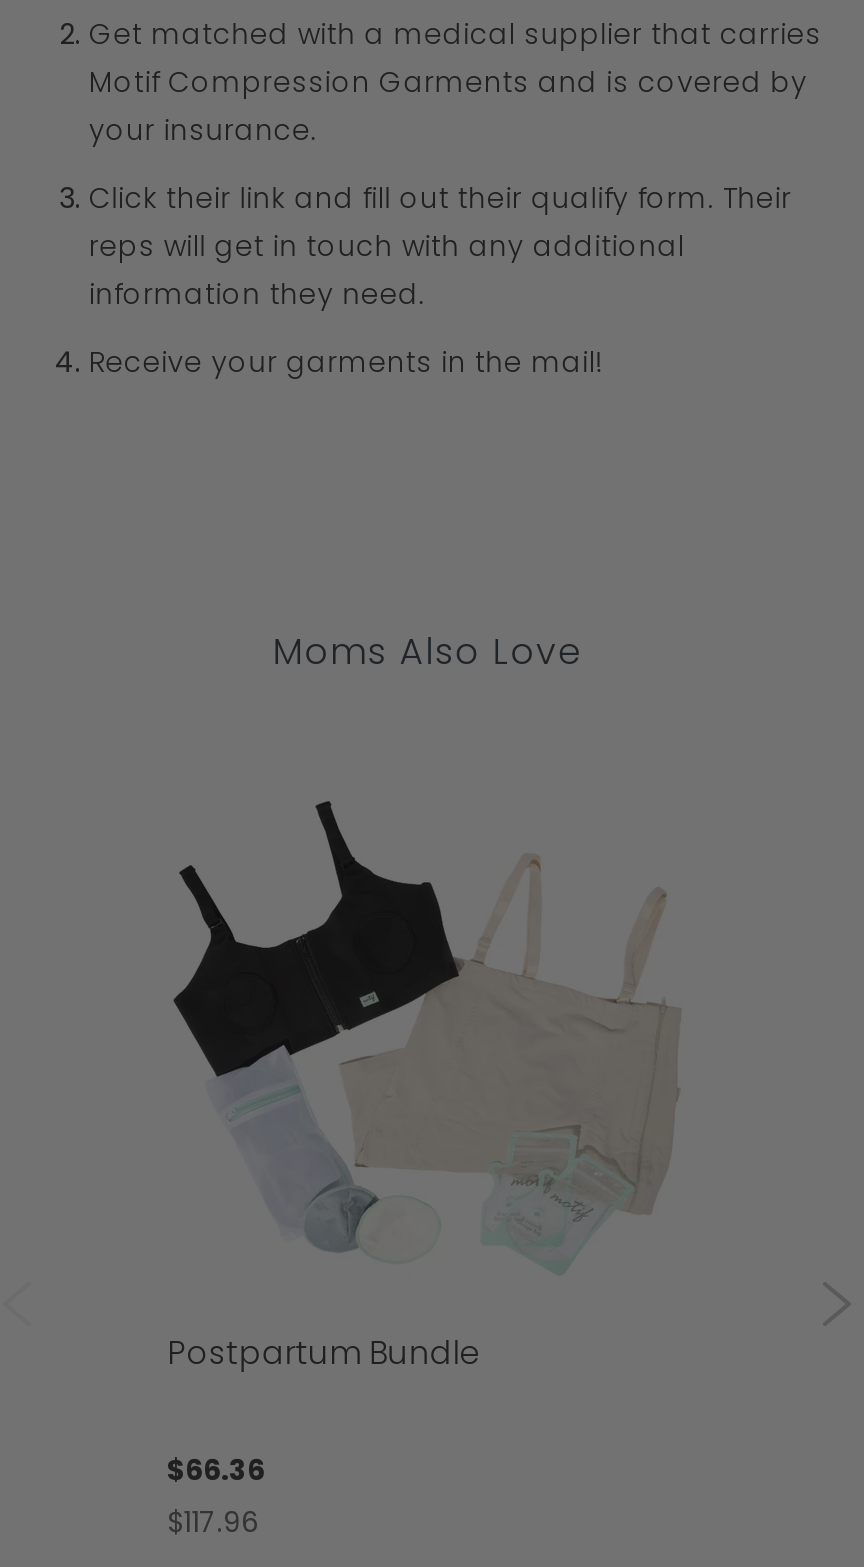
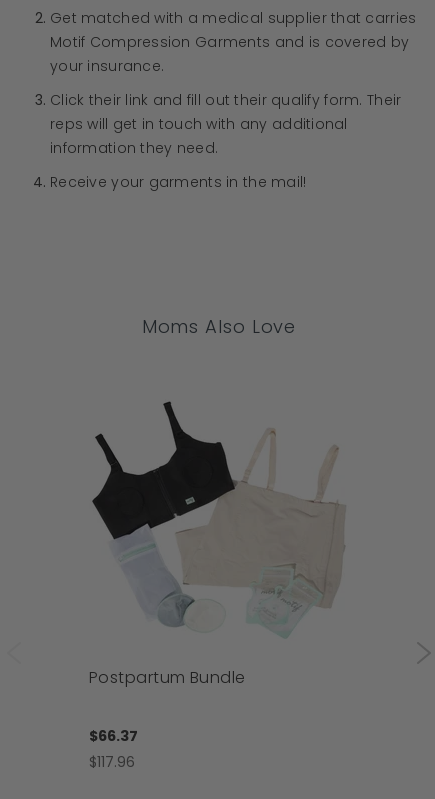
[167,1450,265,1490] $66.36 -> [89,726,138,746] $66.37

